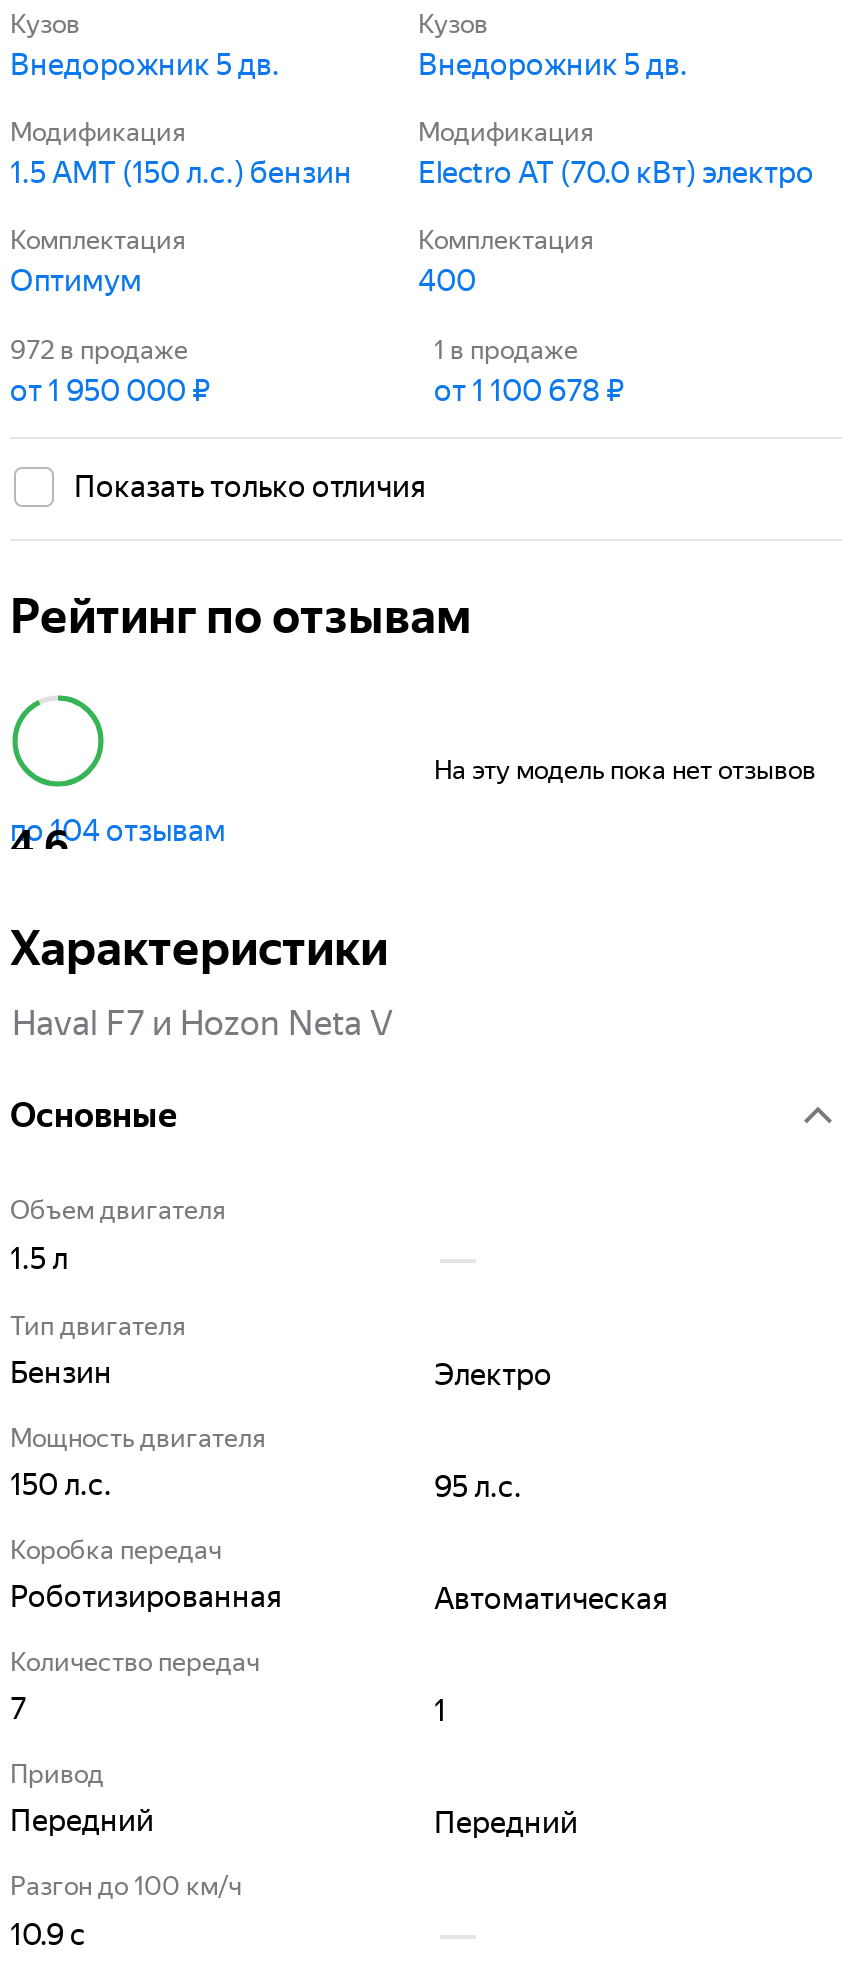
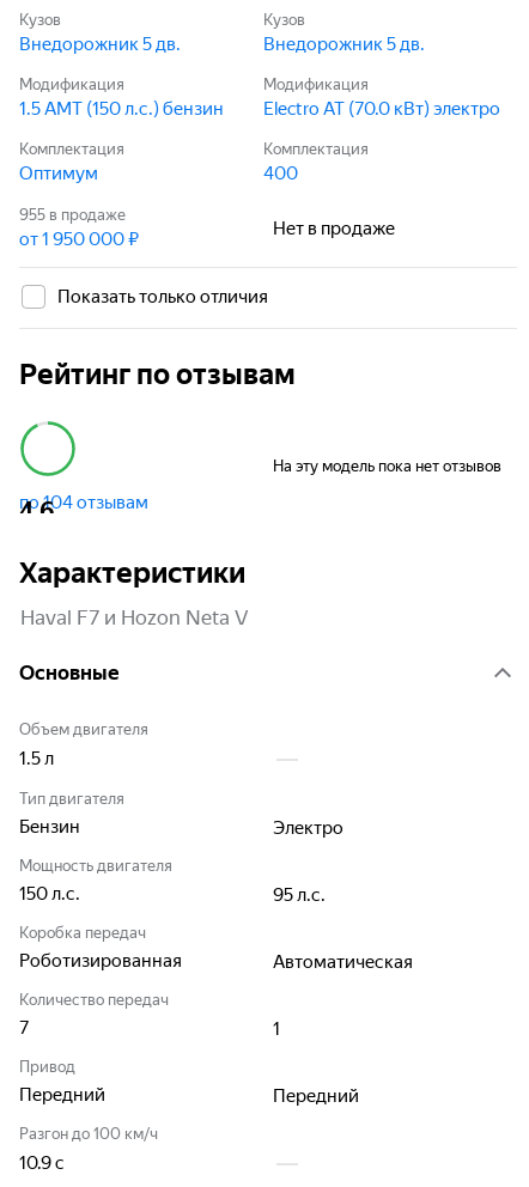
[10,335,188,365] 972 в продаже -> [19,206,126,224] 955 в продаже
[434,335,624,409] 1 в продаже | от 1 100 678 ₽ -> [273,218,395,239] Нет в продаже

